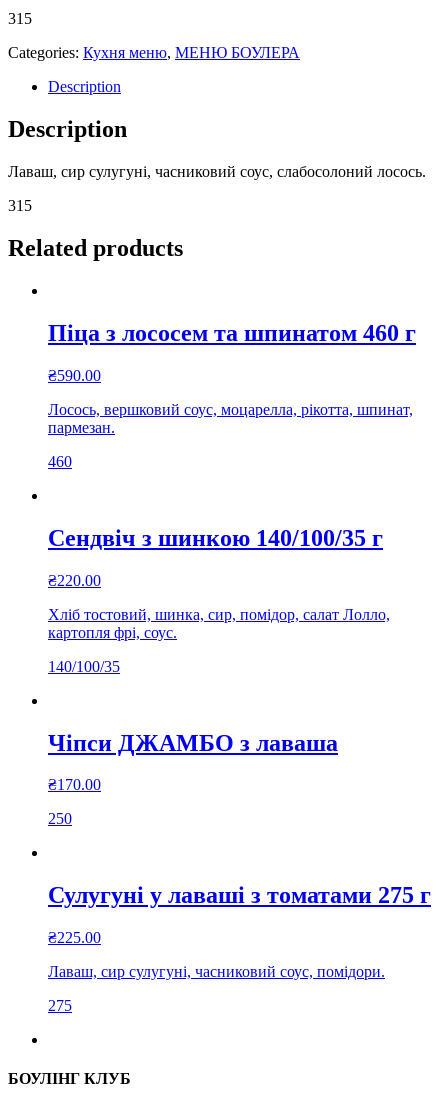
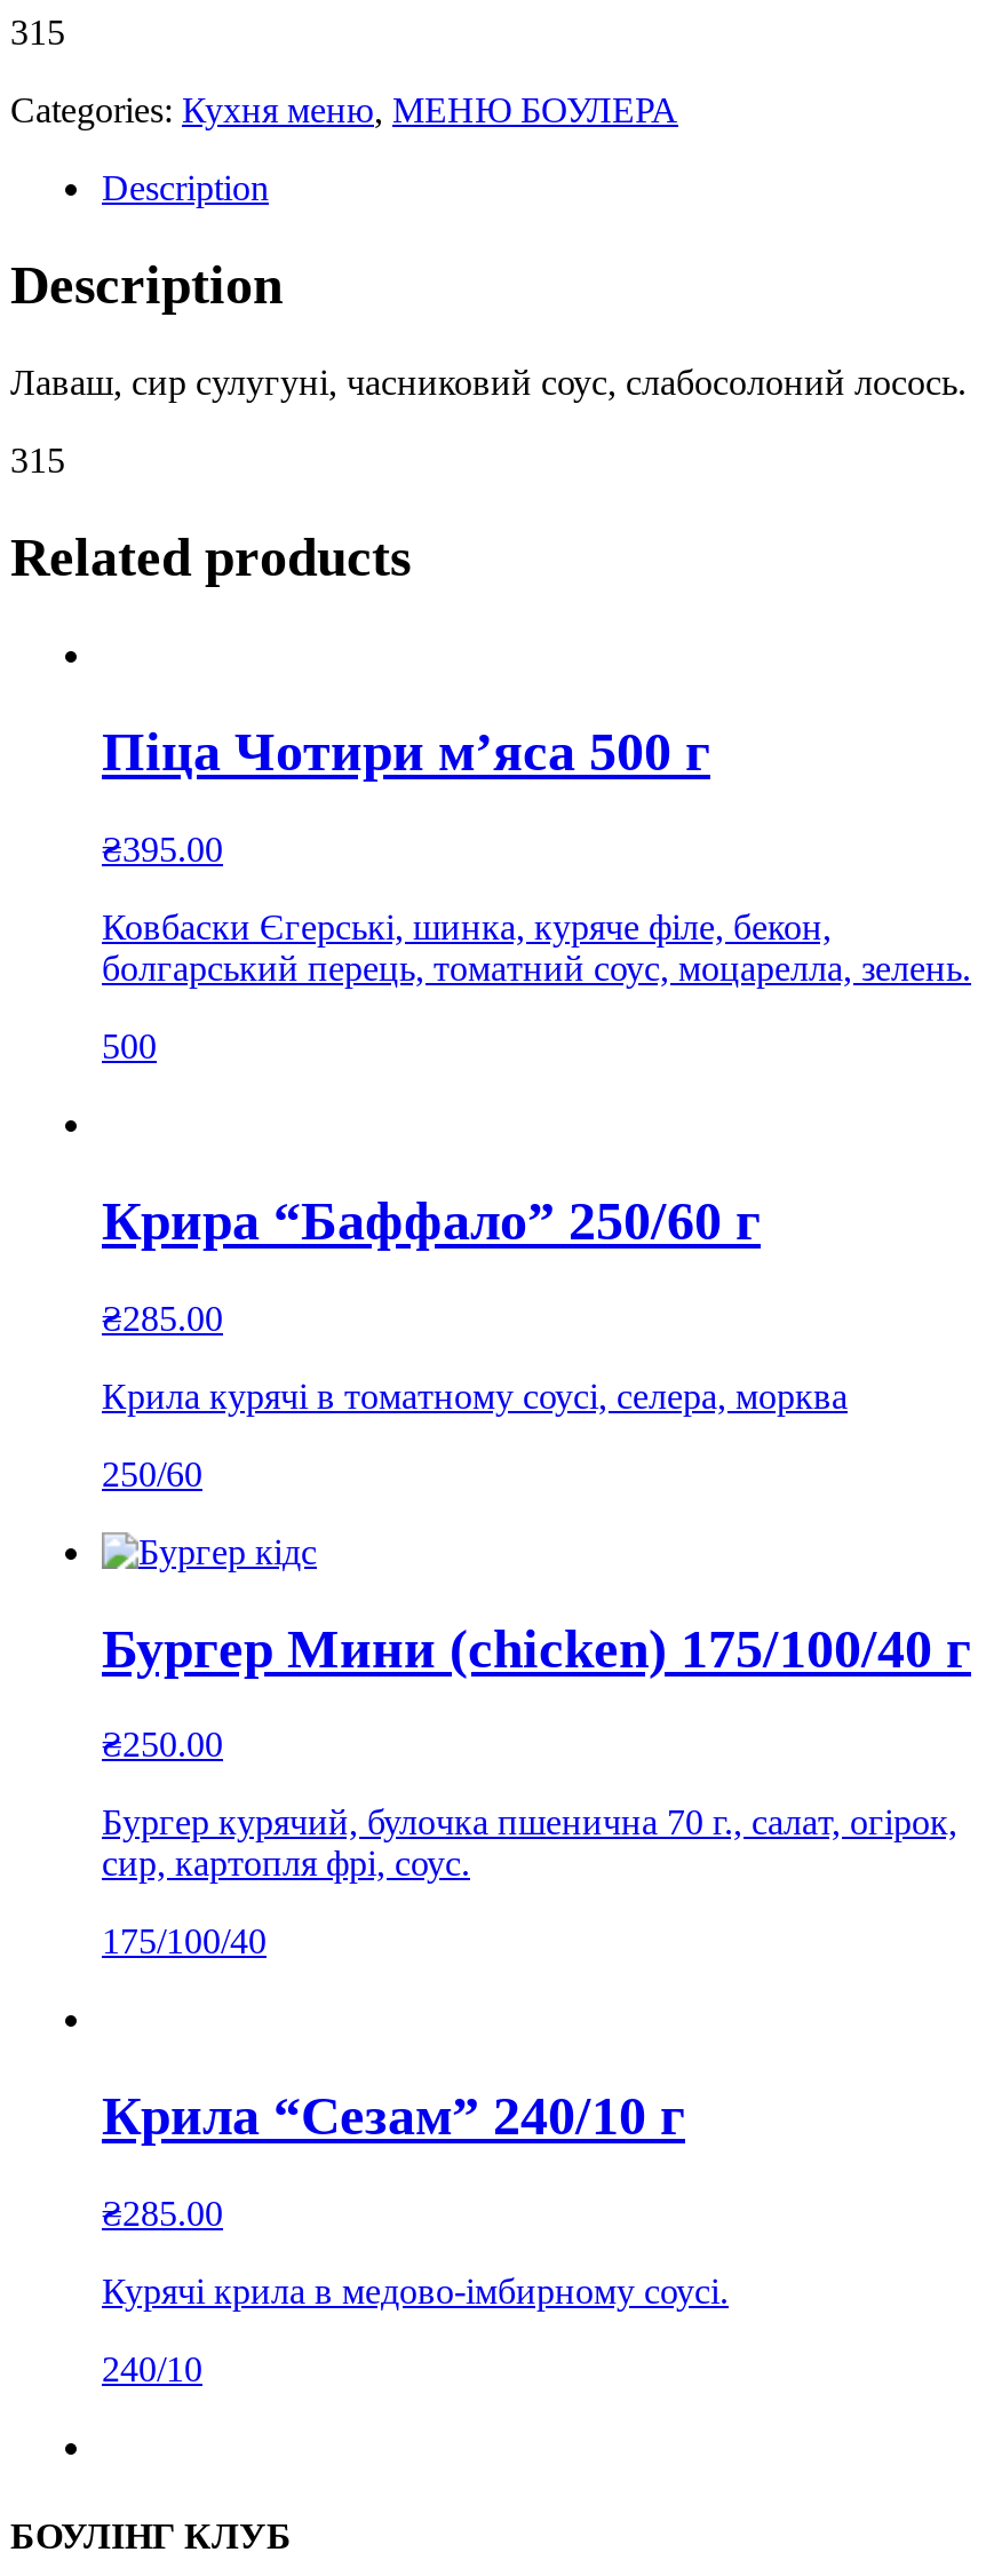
[48,320,431,1014] Піца з лососем та шпинатом 460 г | ₴590.00 | Лосось, вершковий соус, моцарелла, рікотта, шпинат, | пармезан. | 460 | Сендвіч з шинкою 140/100/35 г | ₴220.00 | Хліб тостовий, шинка, сир, помідор, салат Лолло, | картопля фрі, соус. | 140/100/35 | Чіпси ДЖАМБО з лаваша | ₴ 170.00 | 250 | Сулугуні у лаваші з томатами 275 г | ₴225.00 | Лаваш, сир сулугуні, часниковий соус, помідори. | 275 -> [102,722,971,2389] Піца Чотири м’яса 500 г | ₴395.00 | Ковбаски Єгерські, шинка, куряче філе, бекон, | болгарський перець, томатний соус, моцарелла, зелень. | 500 | Крира “Баффало” 250/60 г | ₴285.00 | Крила курячі в томатному соусі, селера, морква | 250/60 | Бургер Мини (chicken) 175/100/40 г | ₴250.00 | Бургер курячий, булочка пшенична 70 г., салат, огірок, | сир, картопля фрі, соус. | 175/100/40 | Крила “Сезам” 240/10 г | ₴285.00 | Курячі крила в медово-імбирному соусі. | 240/10

